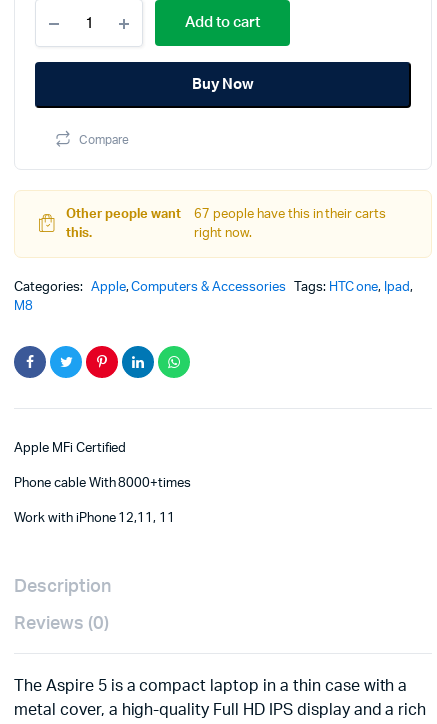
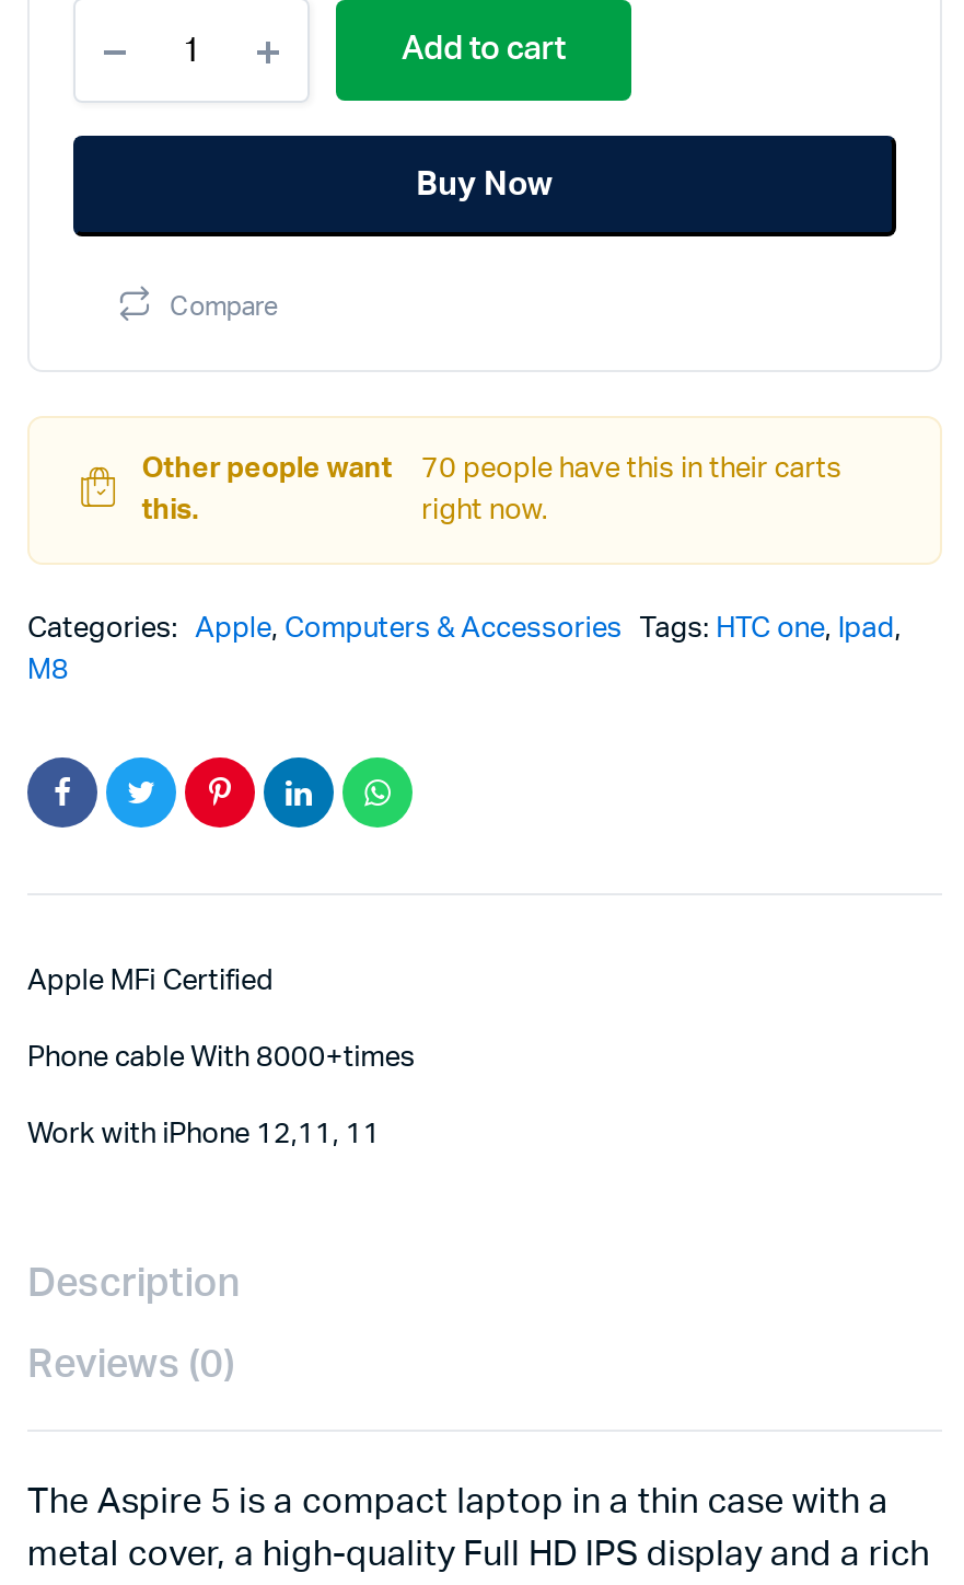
[194,208,386,221] 67 people have this in their carts -> [422,455,842,484] 70 people have this in their carts

